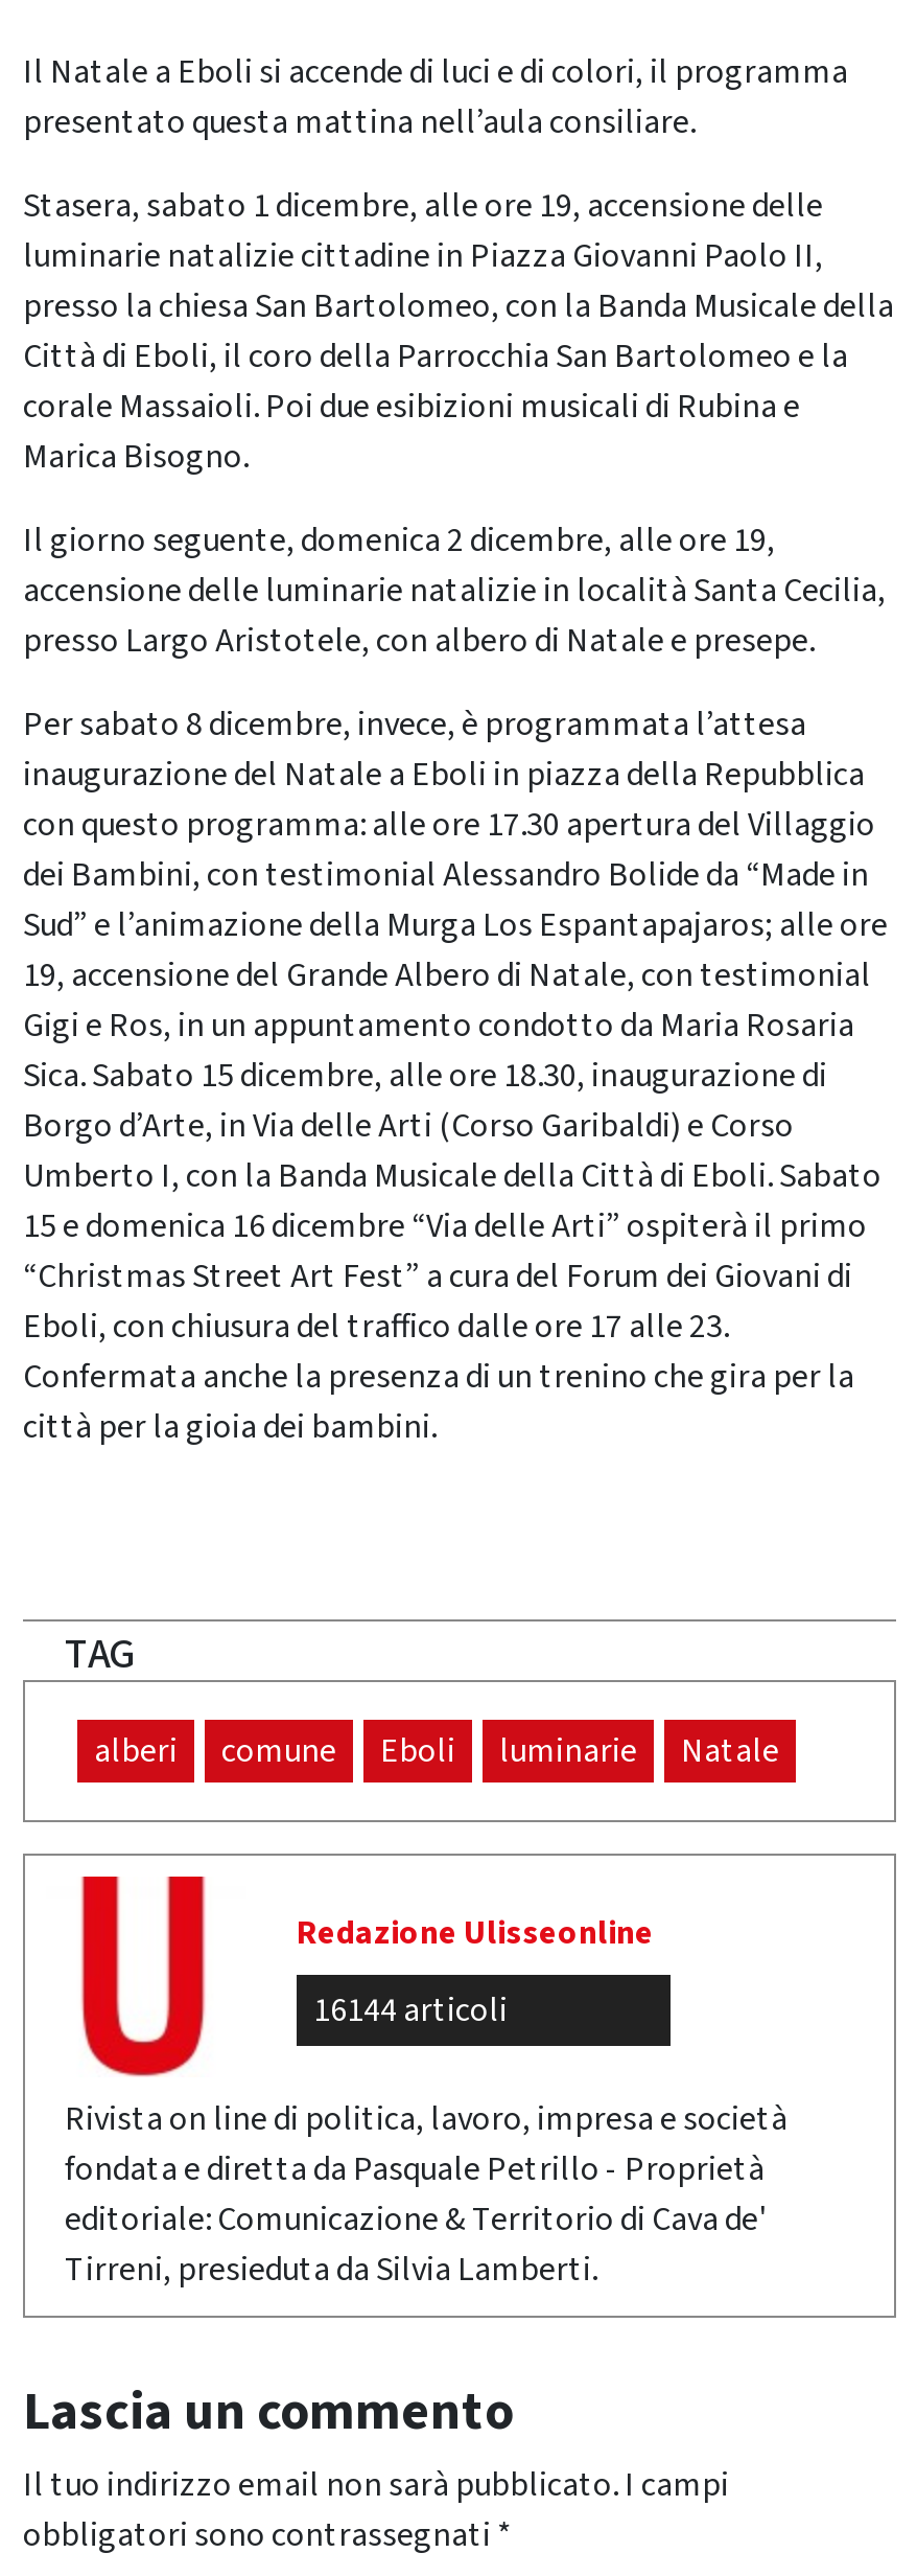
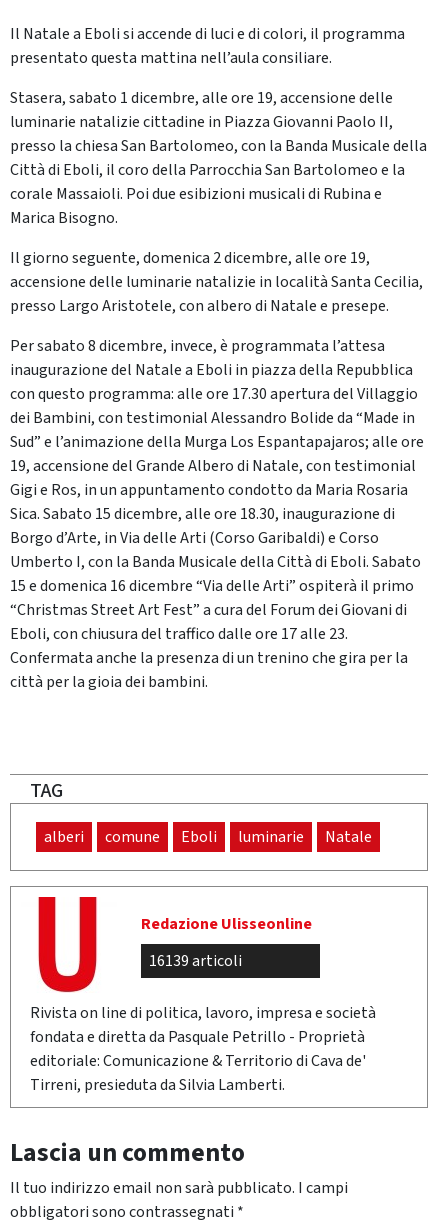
[313,1988,508,2034] 16144 articoli -> [149,950,242,972] 16139 articoli

